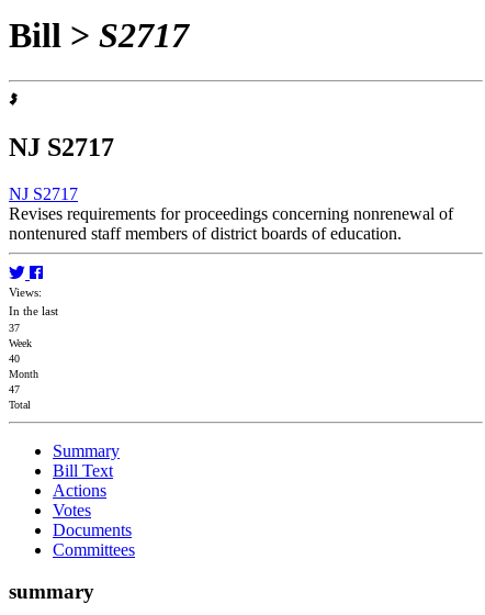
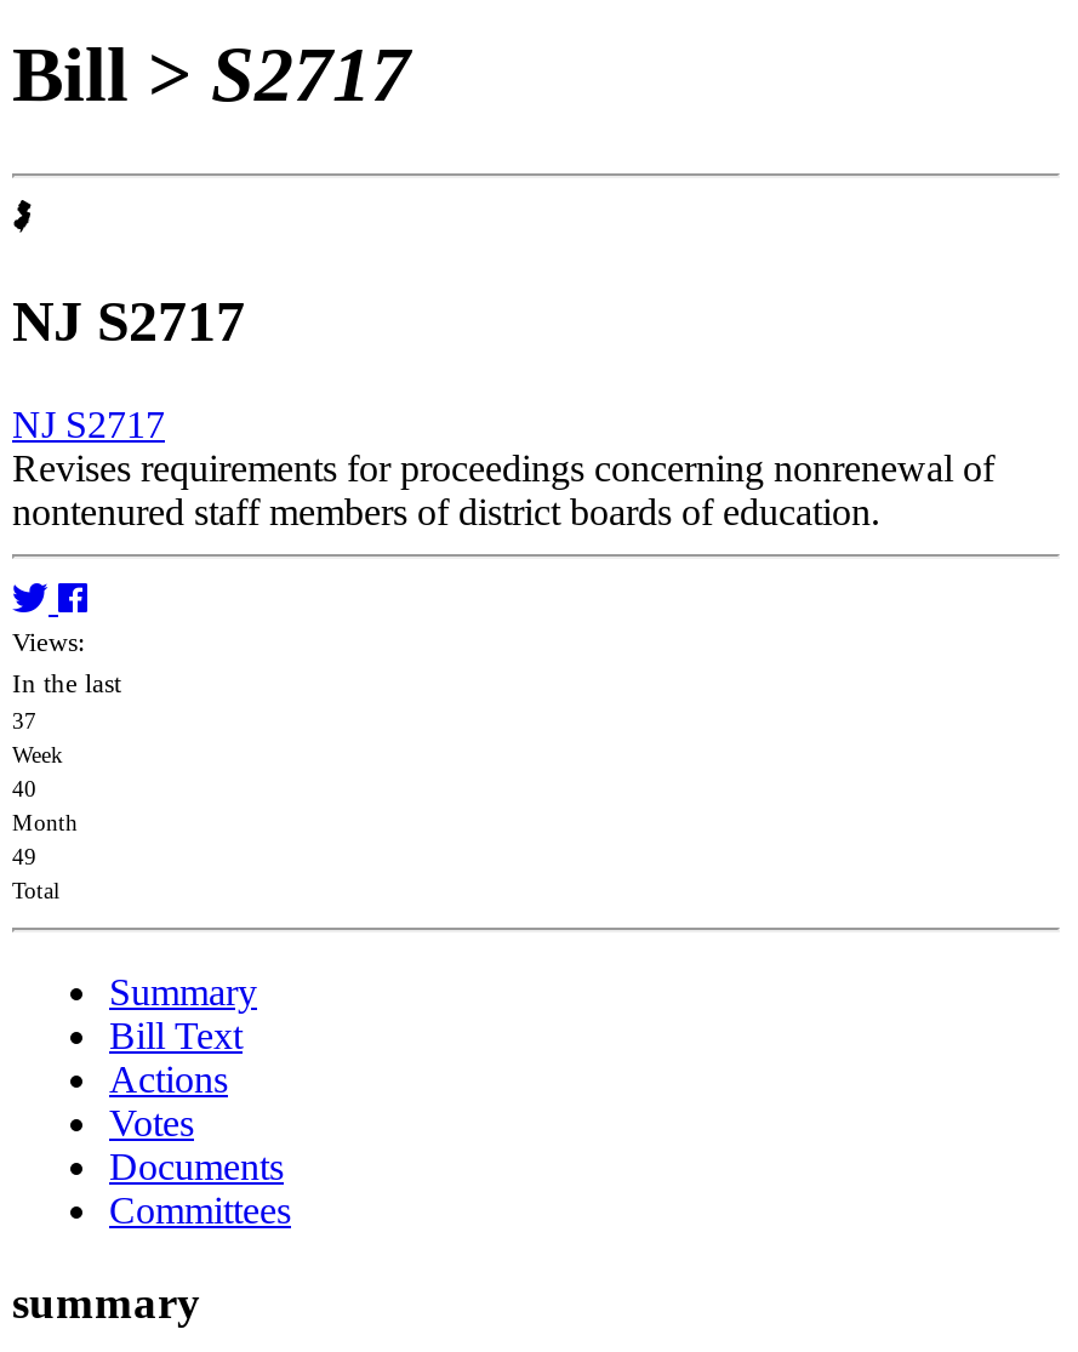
[9,383,20,395] 47 -> [12,842,36,868] 49

